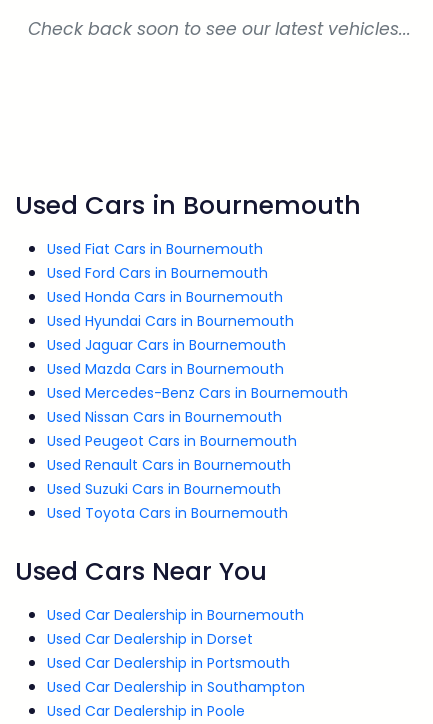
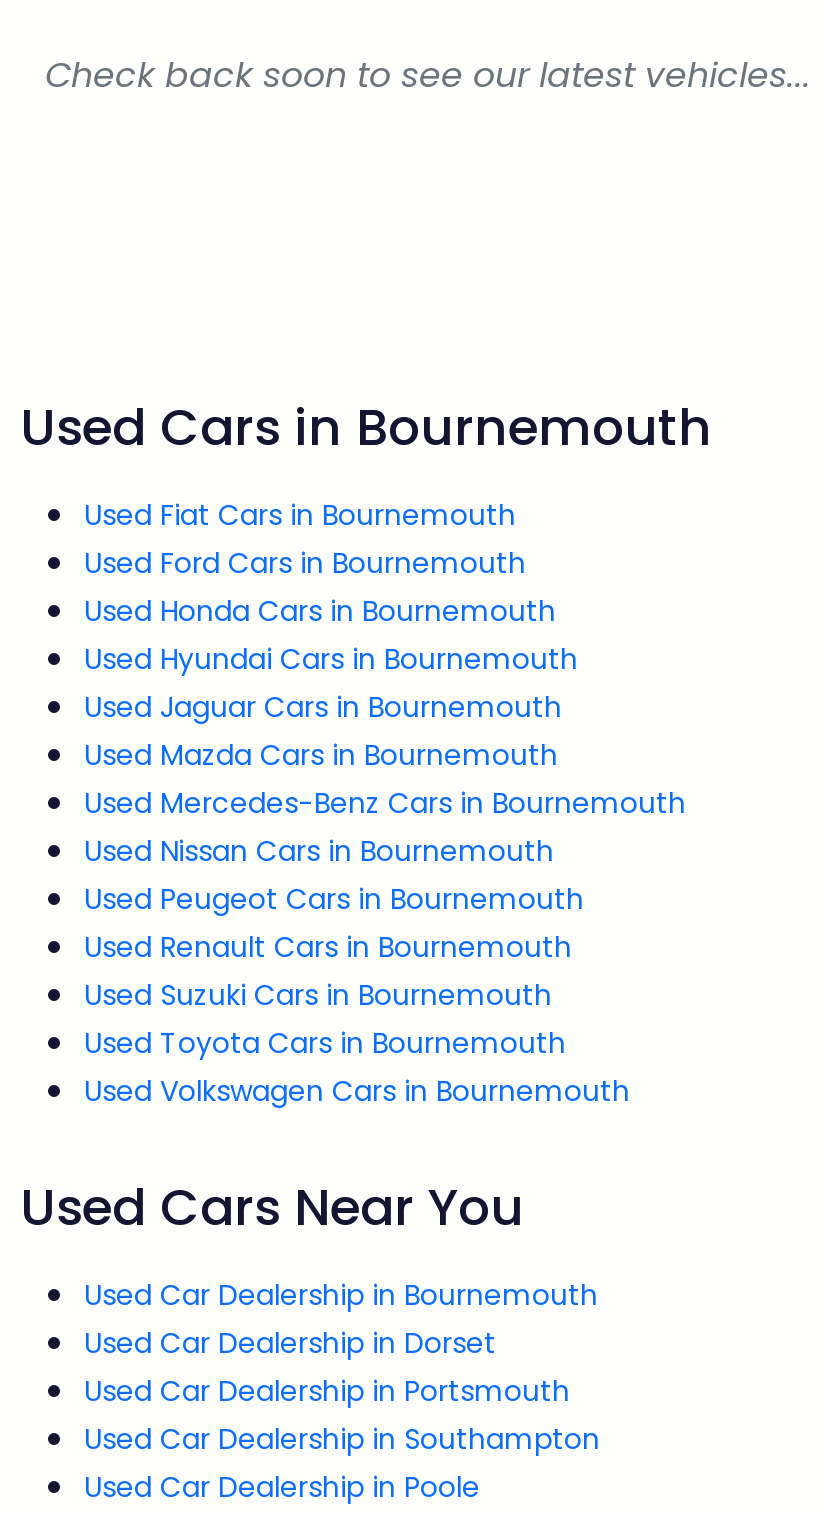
none -> [84,1072,630,1112] Used Volkswagen Cars in Bournemouth

